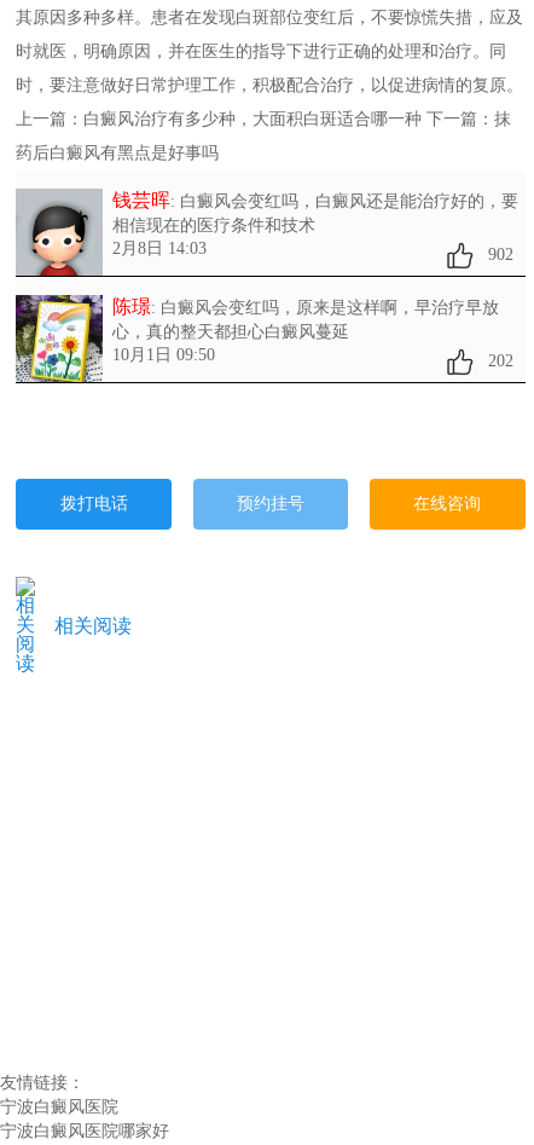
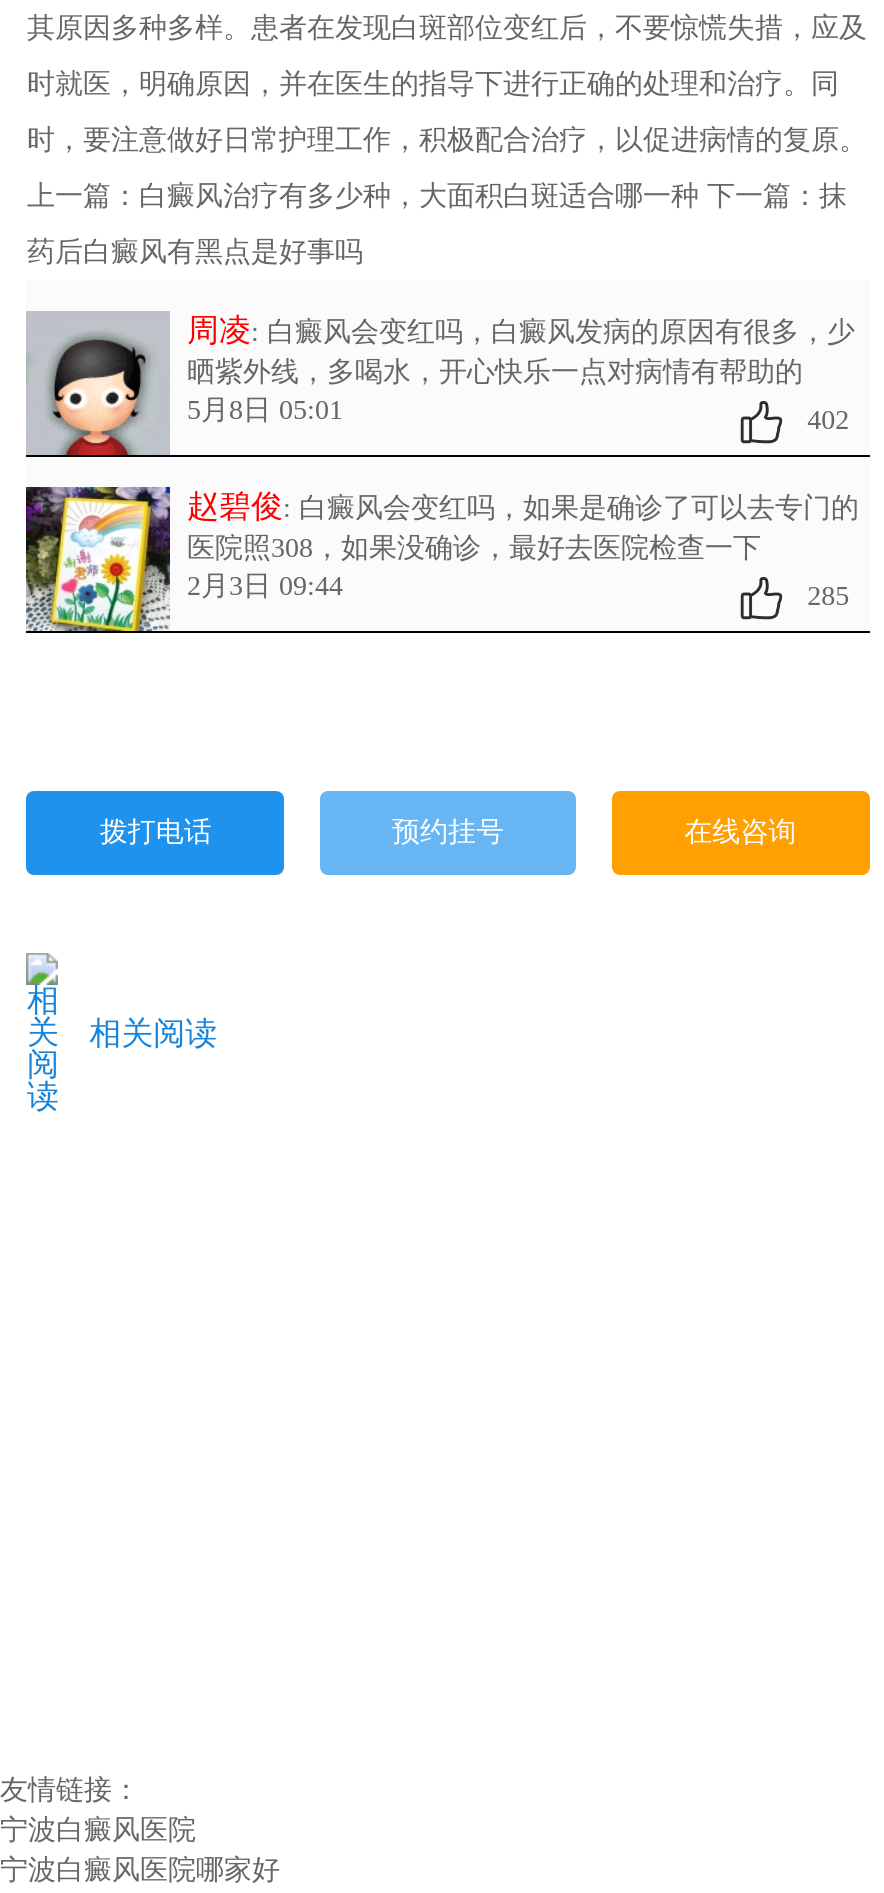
[113,190,519,264] 钱芸晖: 白癜风会变红吗，白癜风还是能治疗好的，要 | 相信现在的医疗条件和技术 | 2月8日 14:03 | 902 -> [187,313,855,435] 周凌: 白癜风会变红吗，白癜风发病的原因有很多，少 | 晒紫外线，多喝水，开心快乐一点对病情有帮助的 | 5月8日 05:01 | 402
[113,296,513,370] 陈璟: 白癜风会变红吗，原来是这样啊，早治疗早放 | 心，真的整天都担心白癜风蔓延 | 10月1日 09:50 | 202 -> [187,489,859,611] 赵碧俊: 白癜风会变红吗，如果是确诊了可以去专门的 | 医院照308，如果没确诊，最好去医院检查一下 | 2月3日 09:44 | 285

